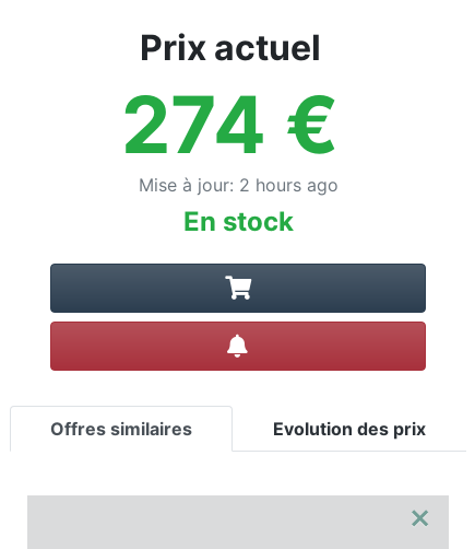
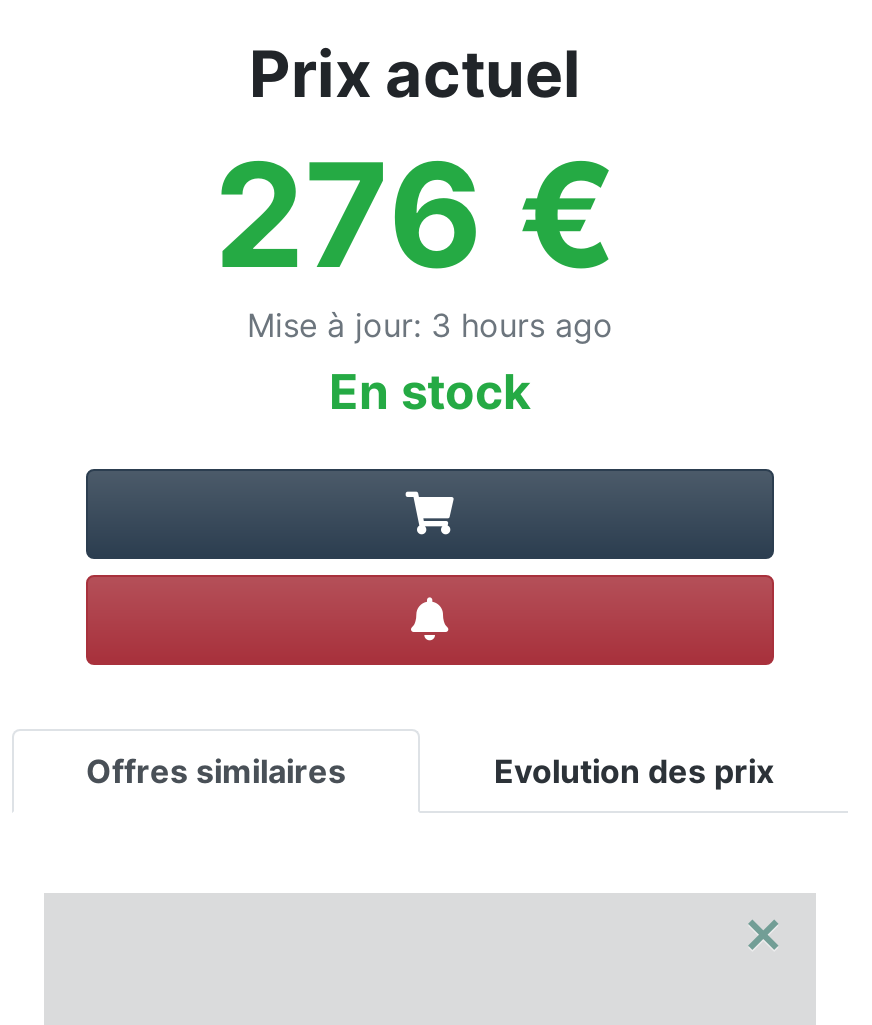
[121,77,339,172] 274 € -> [214,127,616,301] 276 €
[138,174,338,196] Mise à jour: 2 hours ago -> [247,305,613,345] Mise à jour: 3 hours ago

